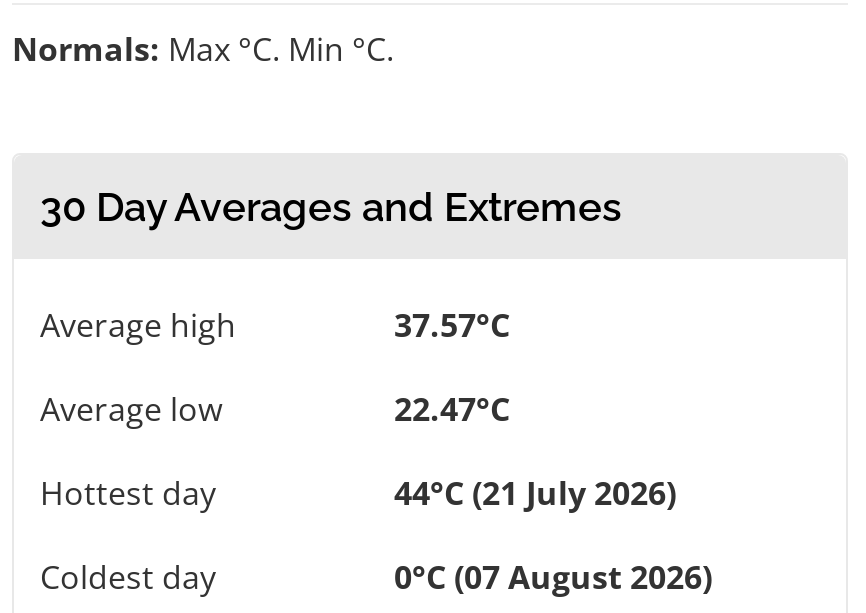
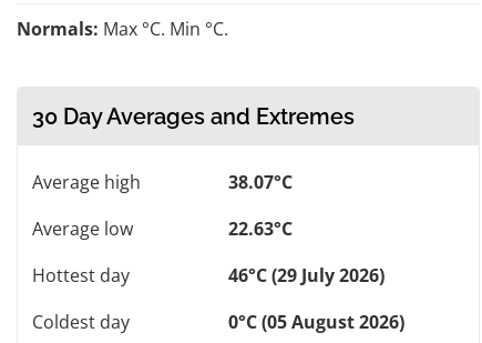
[394,302,510,346] 37.57°C -> [228,169,293,194] 38.07°C
[394,386,510,430] 22.47°C -> [228,216,293,240] 22.63°C
[394,470,676,514] 44°C (21 July 2026) -> [228,263,384,287] 46°C (29 July 2026)
[394,554,712,598] 0°C (07 August 2026) -> [228,309,404,334] 0°C (05 August 2026)

